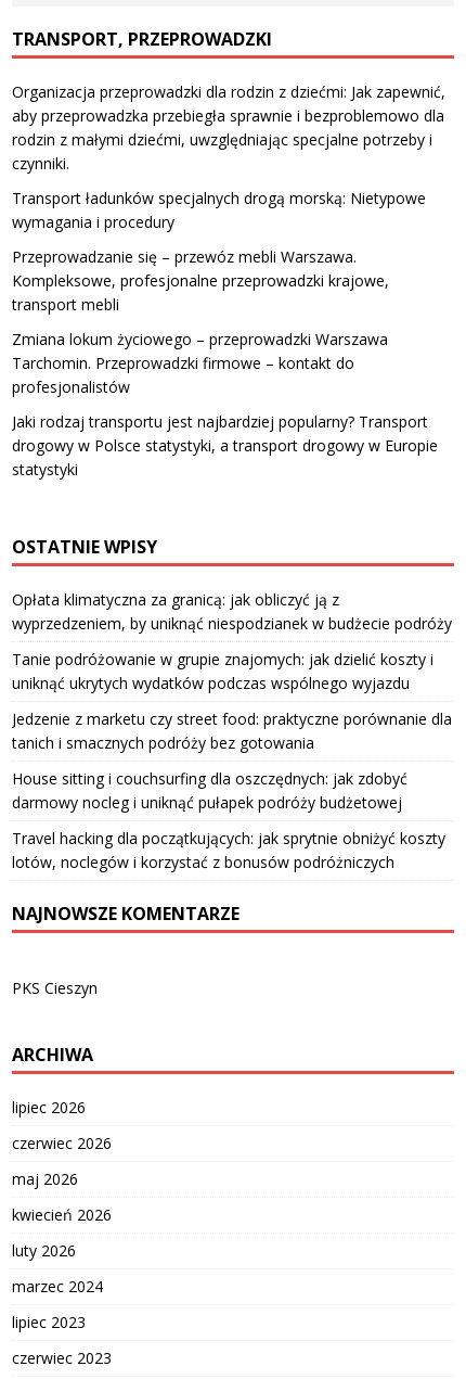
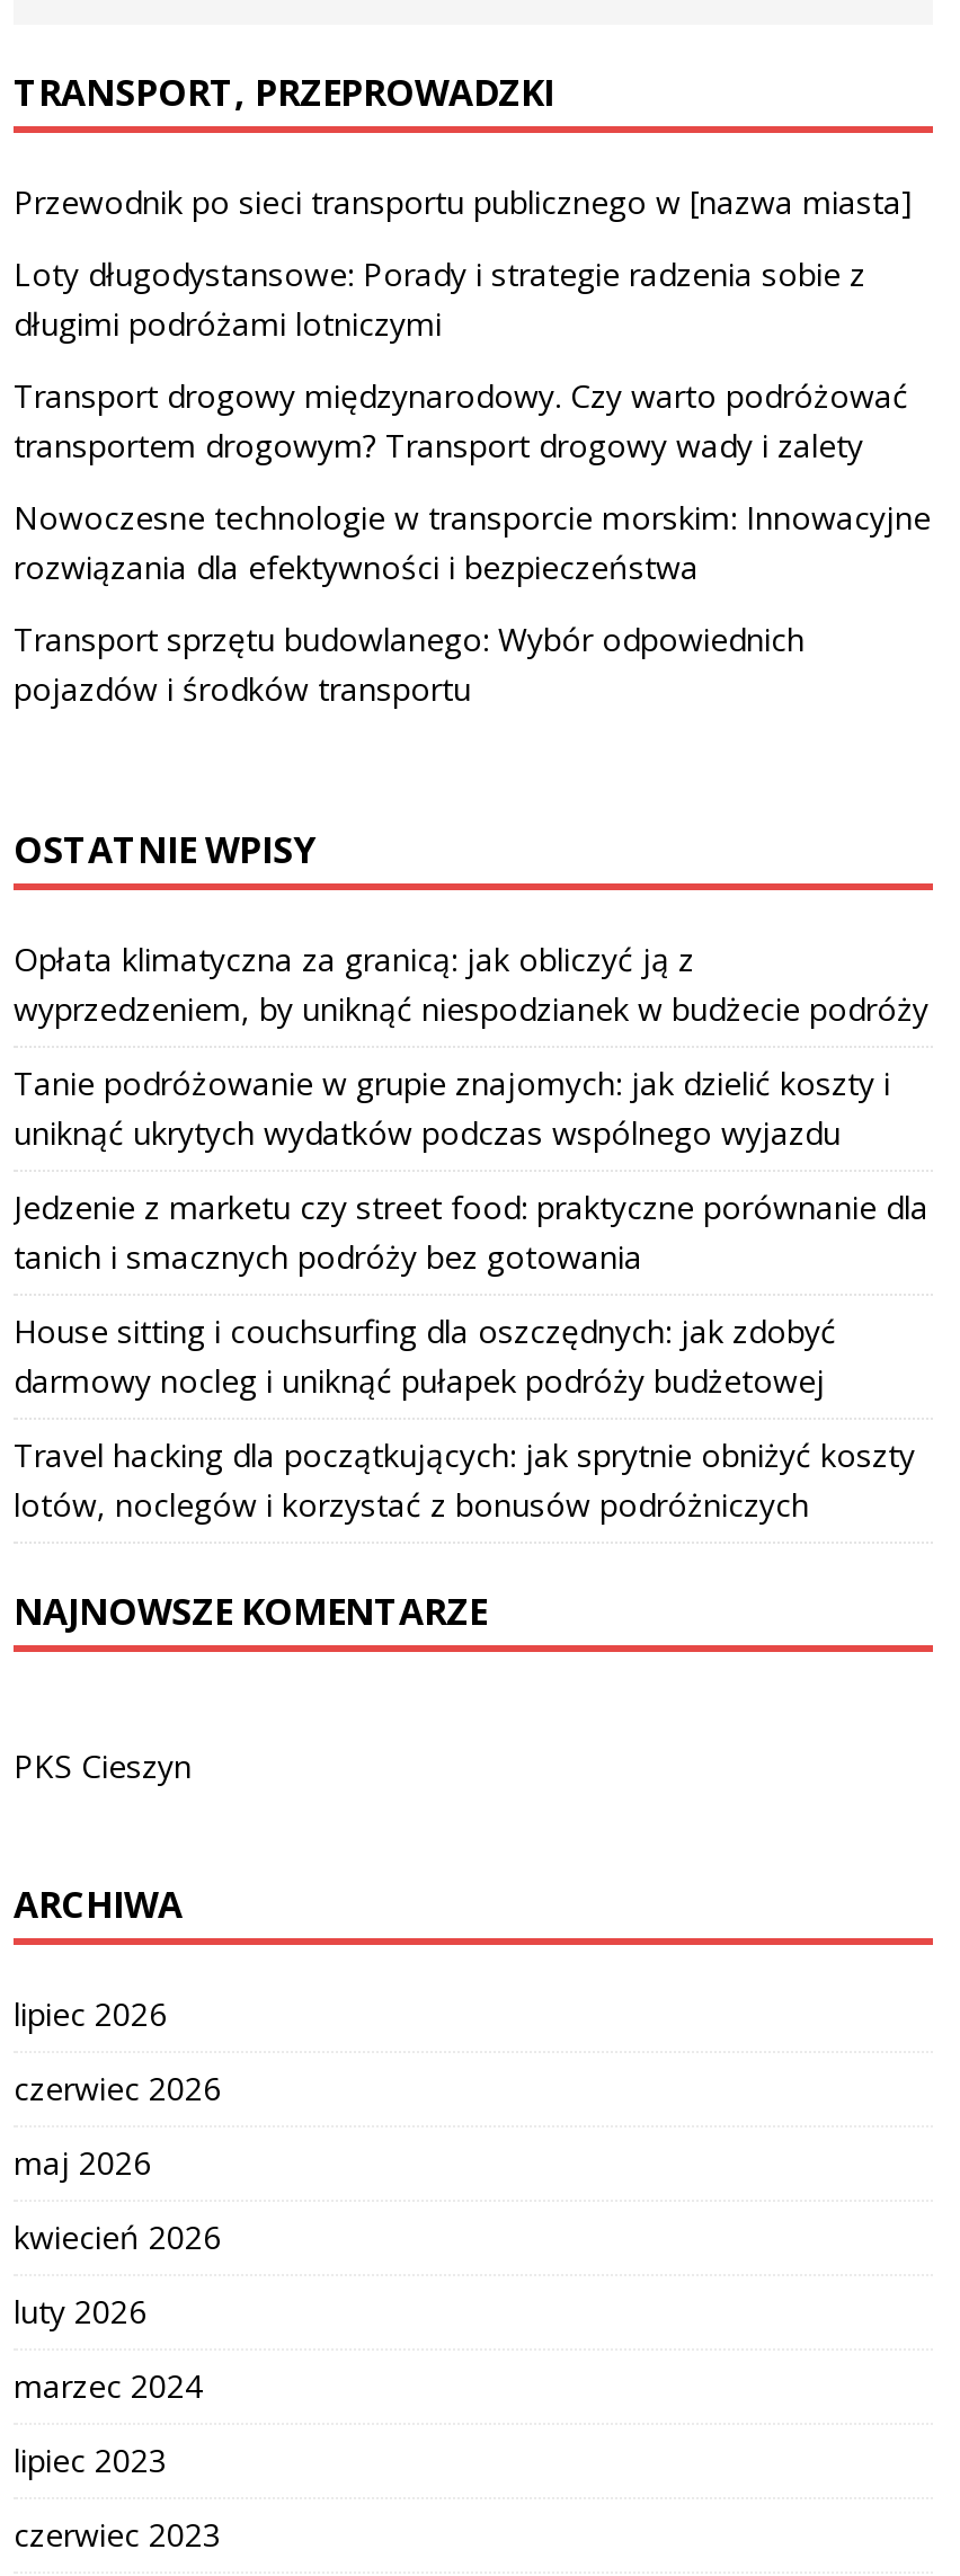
[12,81,445,173] Organizacja przeprowadzki dla rodzin z dziećmi: Jak zapewnić, | aby przeprowadzka przebiegła sprawnie i bezproblemowo dla | rodzin z małymi dziećmi, uwzględniając specjalne potrzeby i | czynniki. -> [14,180,913,223] Przewodnik po sieci transportu publicznego w [nazwa miasta]
[12,187,426,232] Transport ładunków specjalnych drogą morską: Nietypowe | wymagania i procedury -> [14,252,865,344] Loty długodystansowe: Porady i strategie radzenia sobie z | długimi podróżami lotniczymi
[12,246,389,314] Przeprowadzanie się – przewóz mebli Warszawa. | Kompleksowe, profesjonalne przeprowadzki krajowe, | transport mebli -> [14,374,908,466] Transport drogowy międzynarodowy. Czy warto podróżować | transportem drogowym? Transport drogowy wady i zalety
[12,329,388,397] Zmiana lokum życiowego – przeprowadzki Warszawa | Tarchomin. Przeprowadzki firmowe – kontakt do | profesjonalistów -> [14,495,931,588] Nowoczesne technologie w transporcie morskim: Innowacyjne | rozwiązania dla efektywności i bezpieczeństwa
[12,411,438,479] Jaki rodzaj transportu jest najbardziej popularny? Transport | drogowy w Polsce statystyki, a transport drogowy w Europie | statystyki -> [14,617,805,709] Transport sprzętu budowlanego: Wybór odpowiednich | pojazdów i środków transportu

